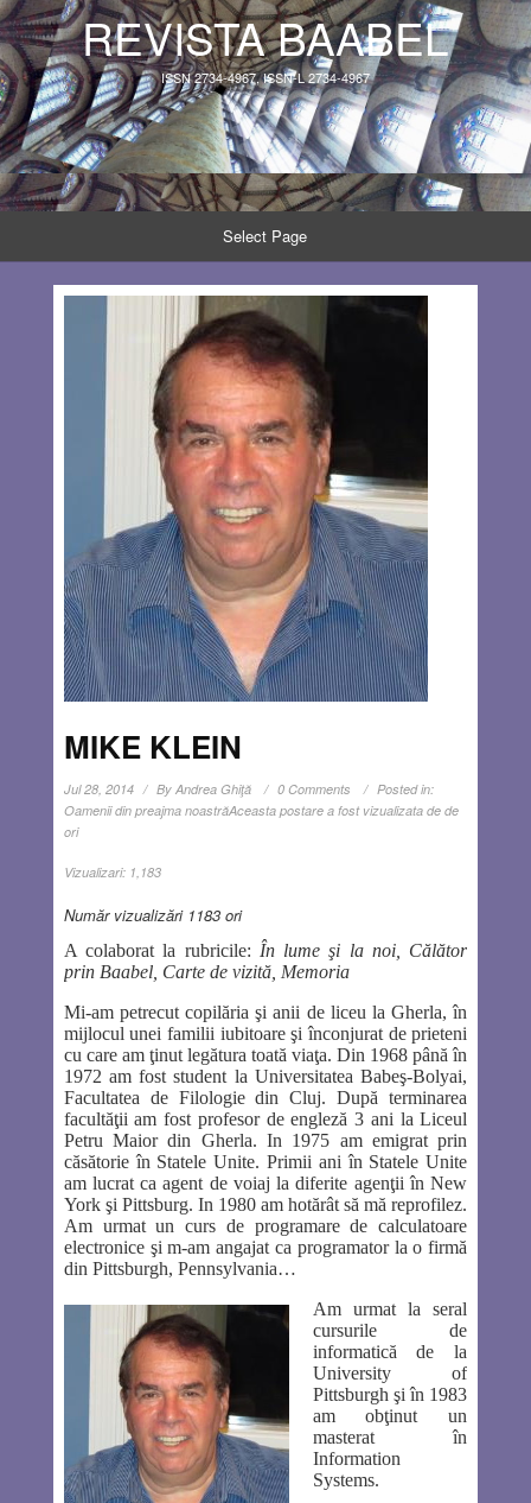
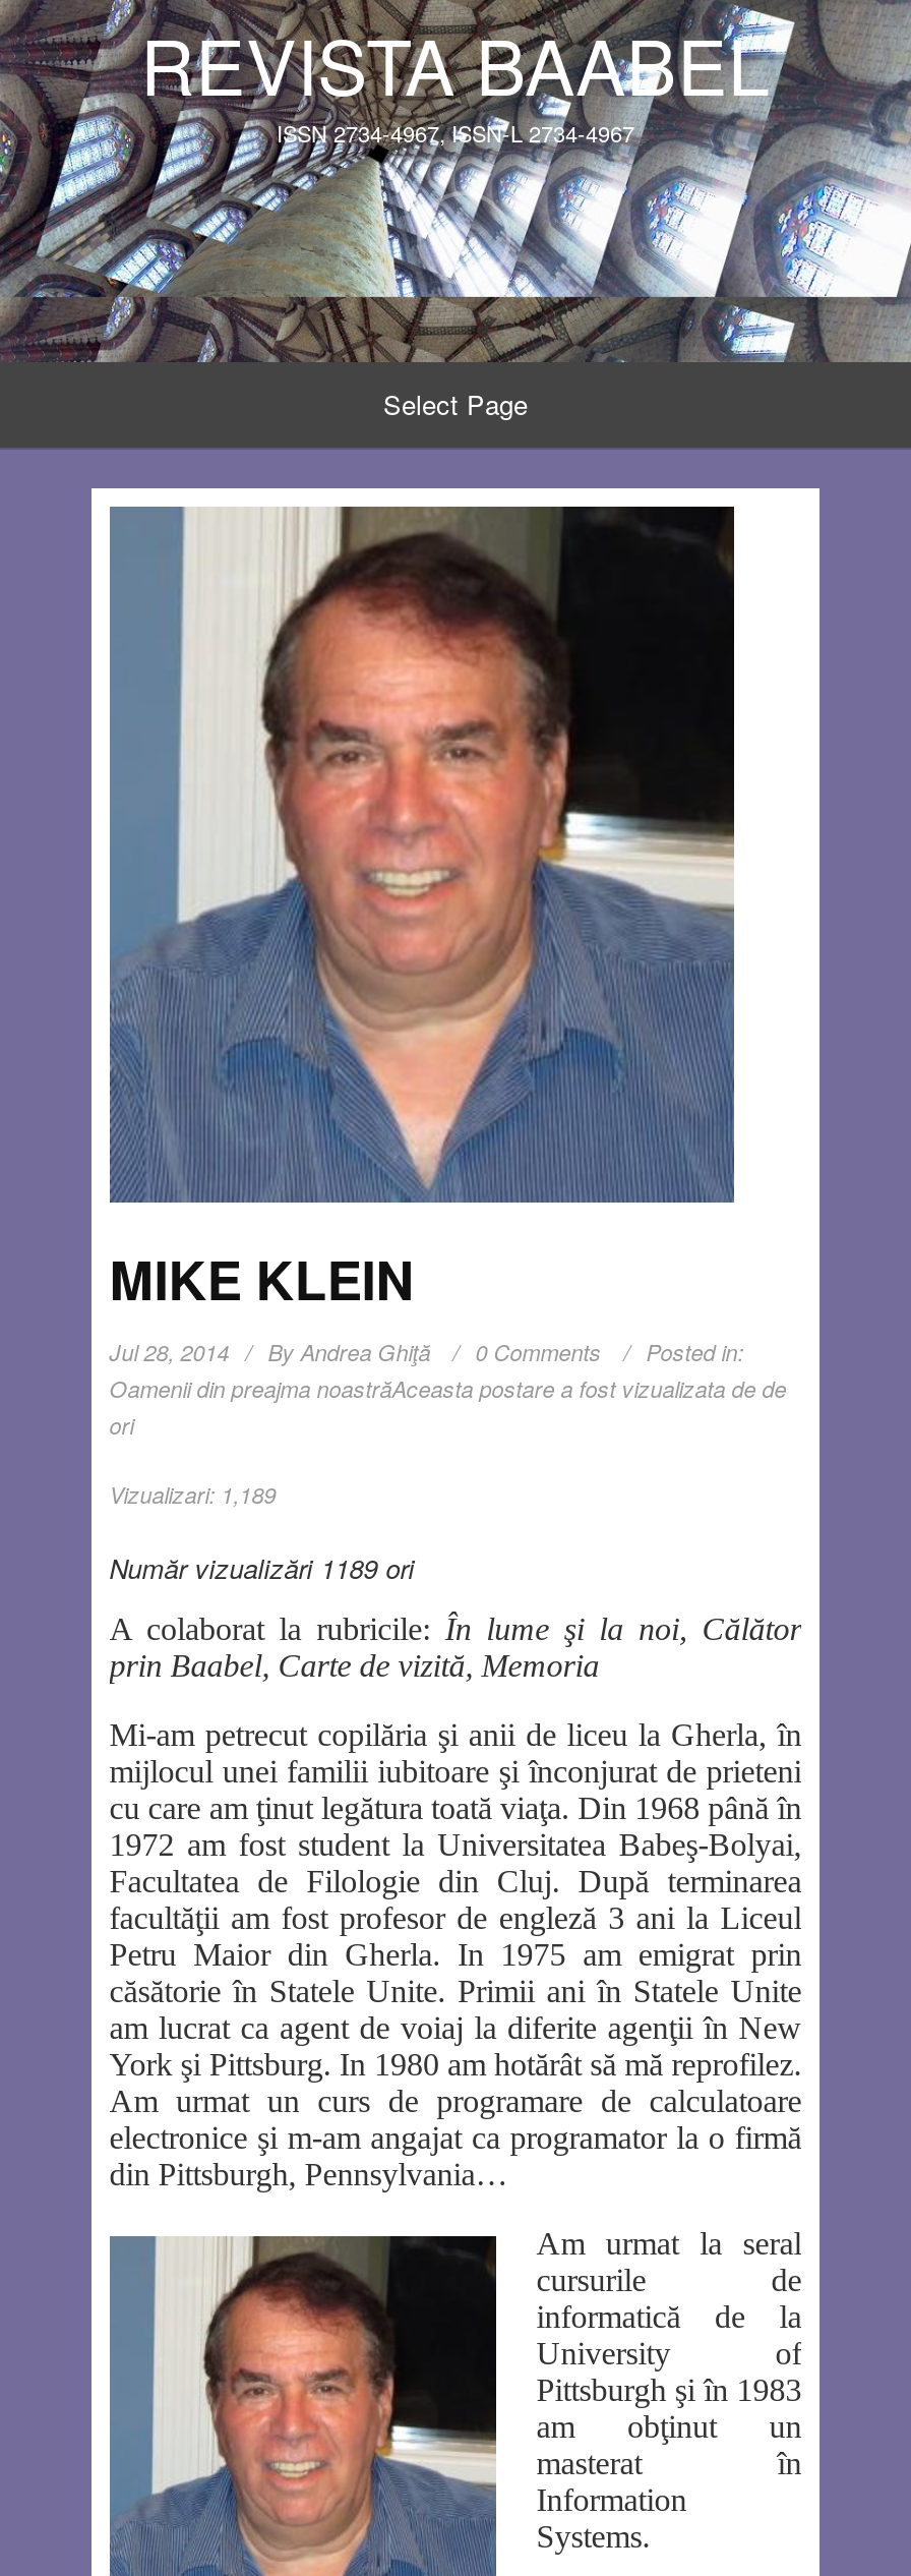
[64,863,161,881] Vizualizari: 1,183 -> [109,1479,276,1510] Vizualizari: 1,189
[64,903,242,926] Număr vizualizări 1183 ori -> [109,1548,414,1587] Număr vizualizări 1189 ori

